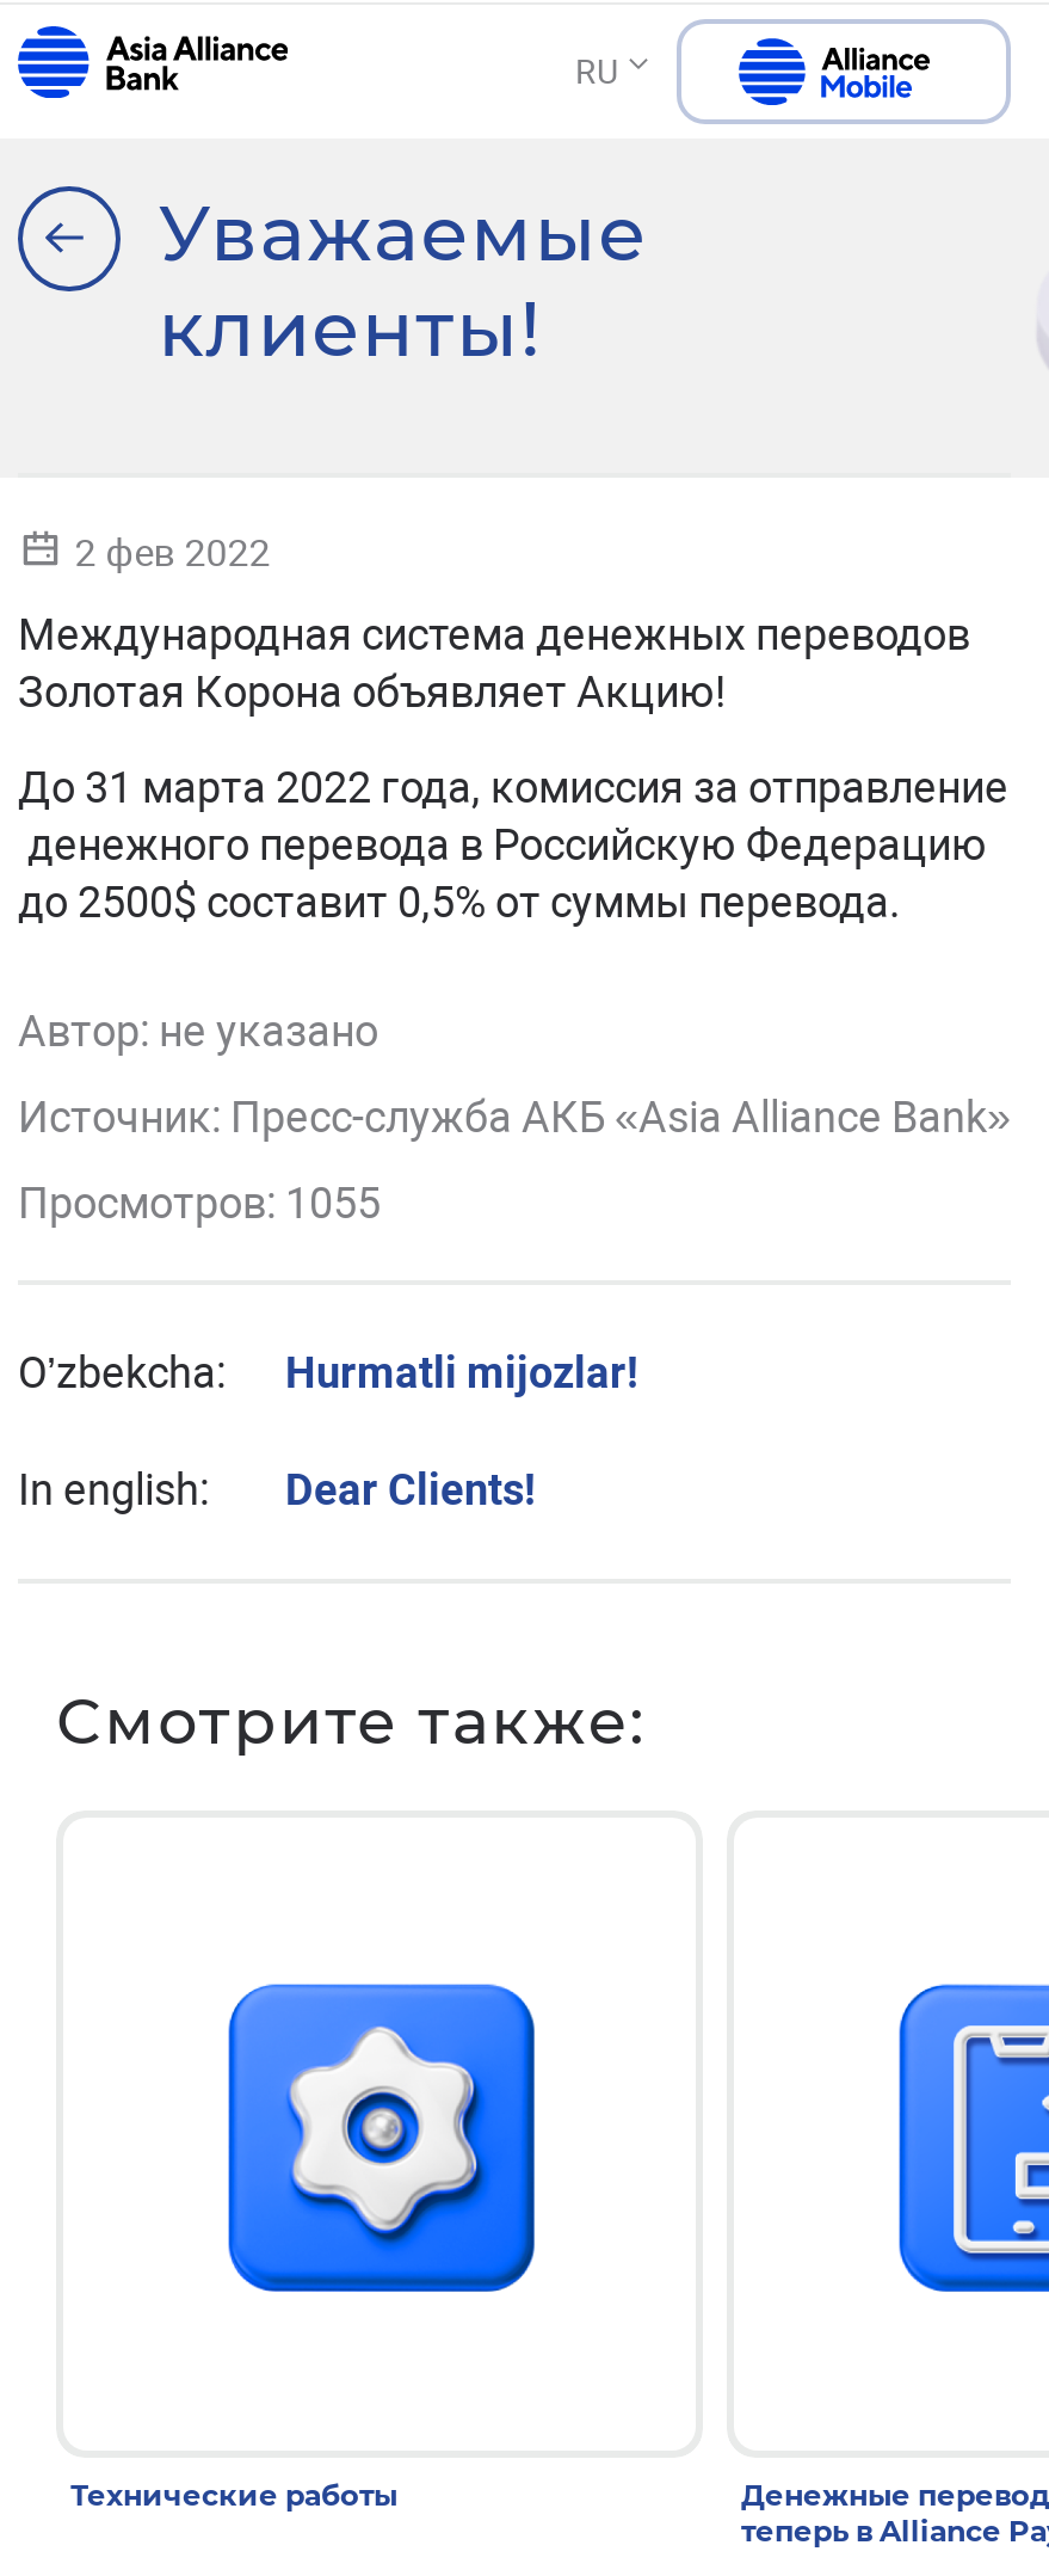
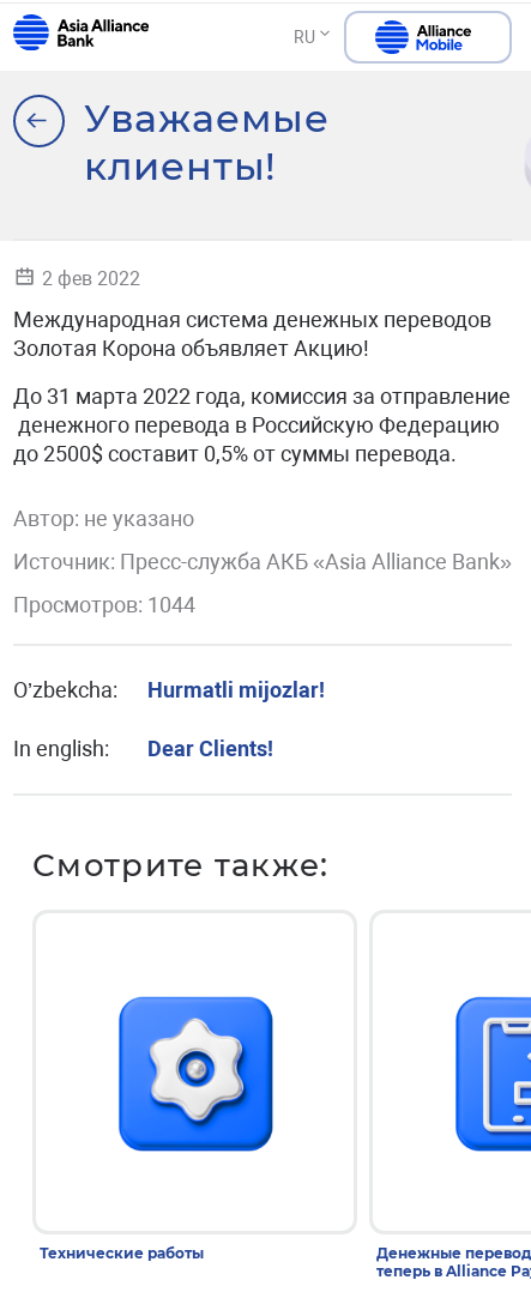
[18,1178,381,1228] Просмотров: 1055 -> [13,592,195,617] Просмотров: 1044

